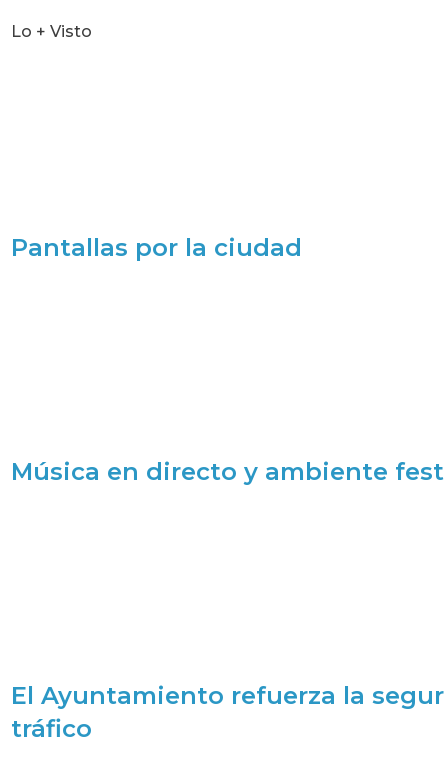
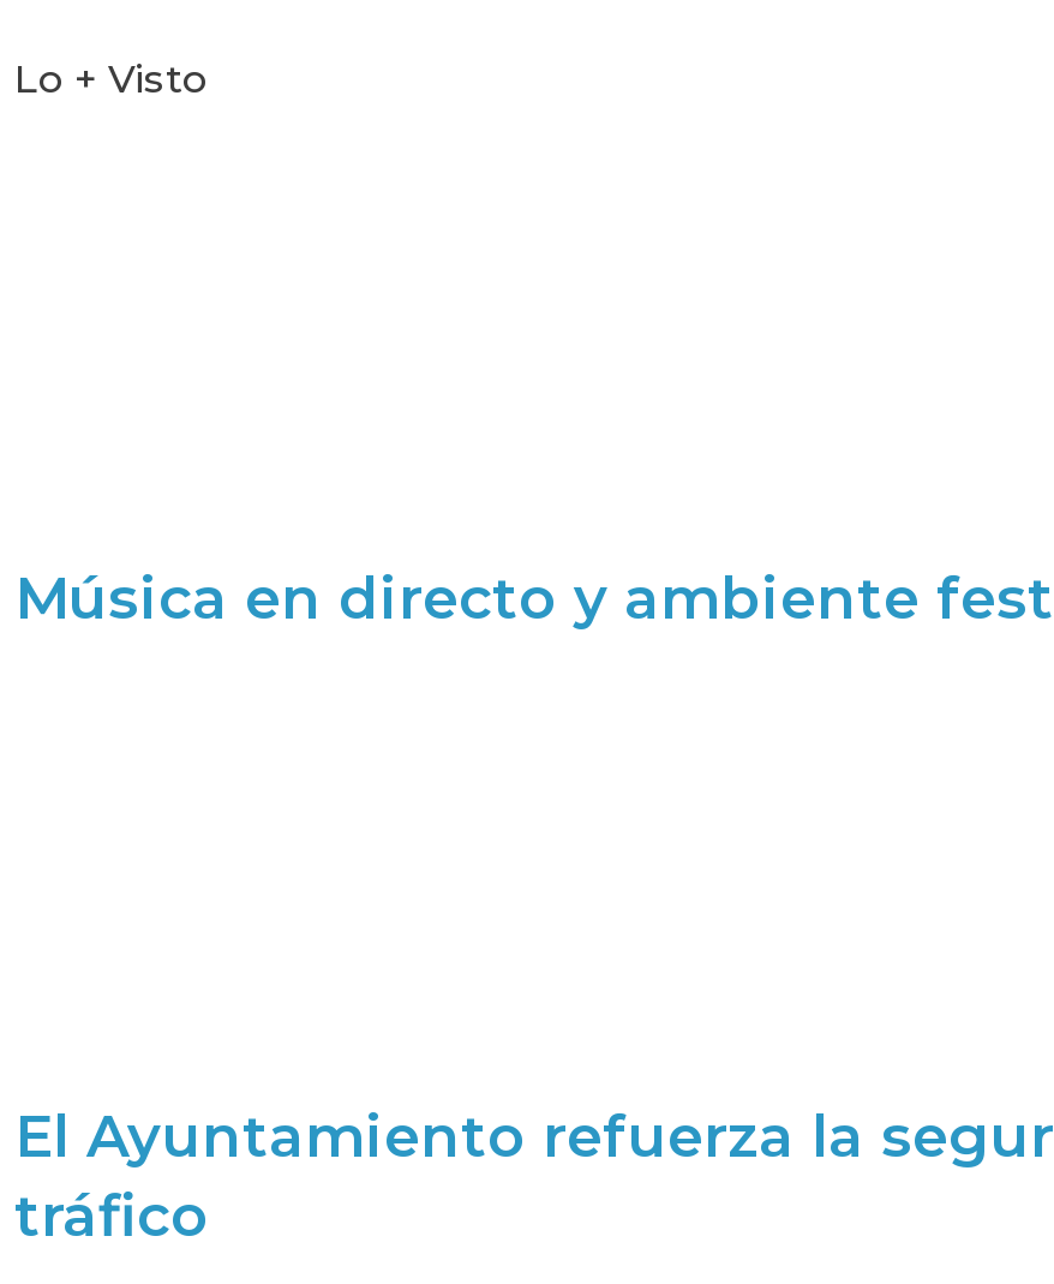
[11,233,302,262] Pantallas por la ciudad -> none

